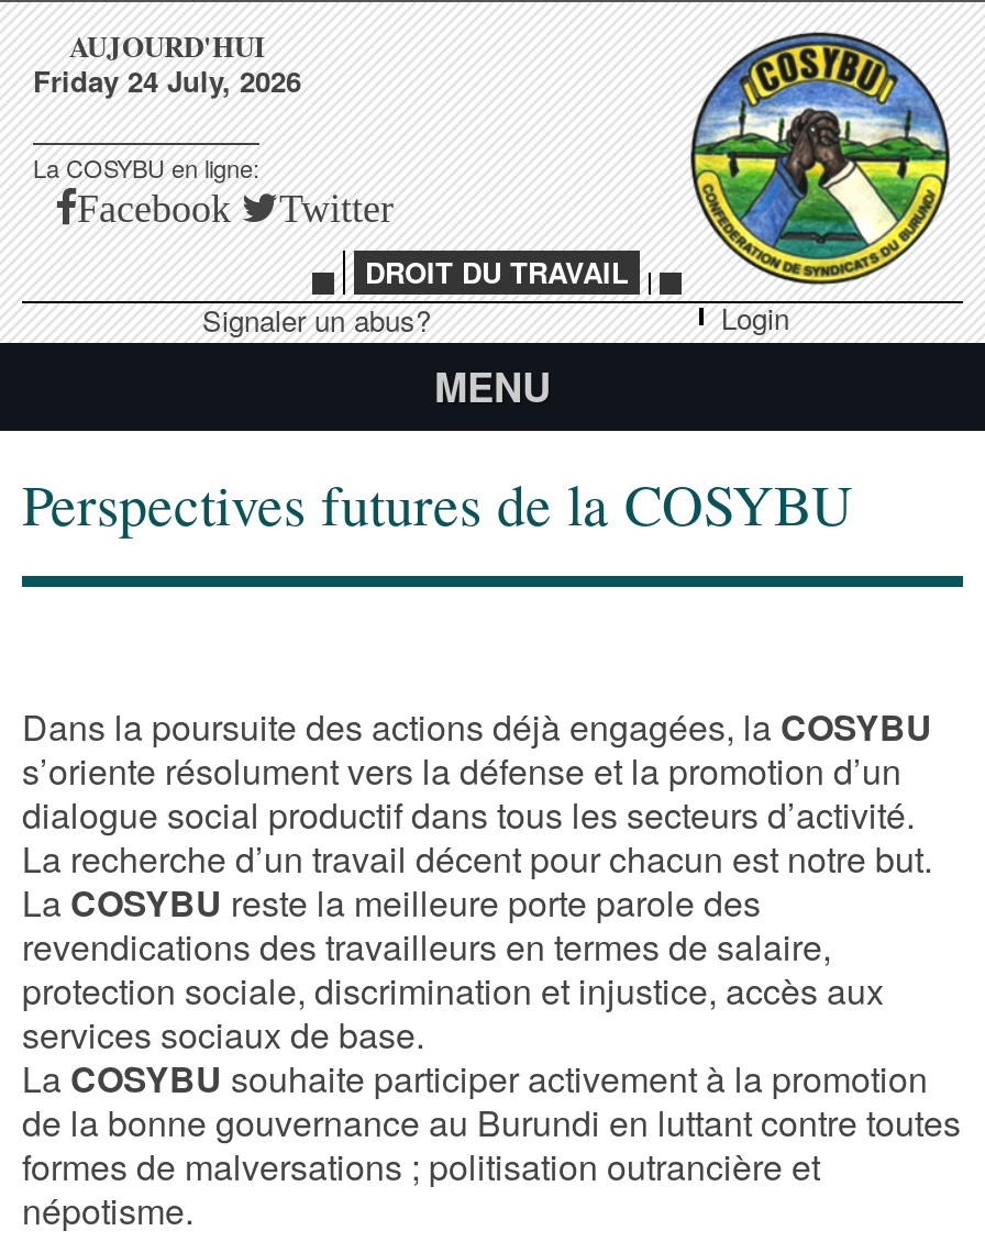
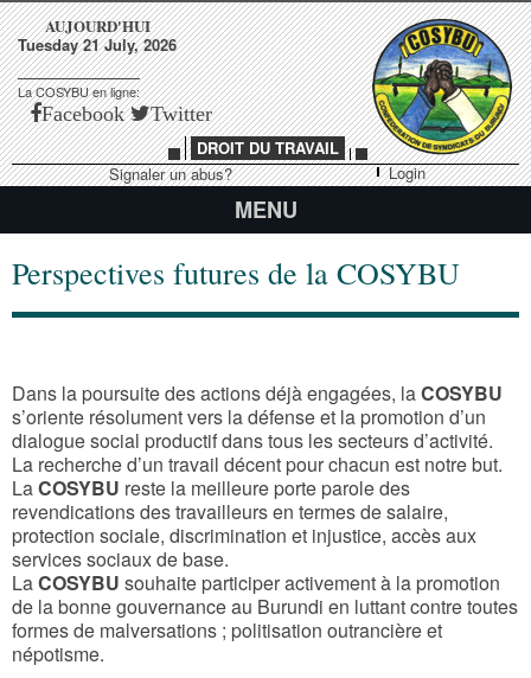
[33,59,301,101] Friday 24 July, 2026 -> [18,33,177,56] Tuesday 21 July, 2026

